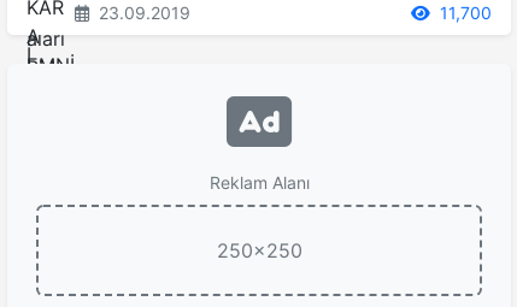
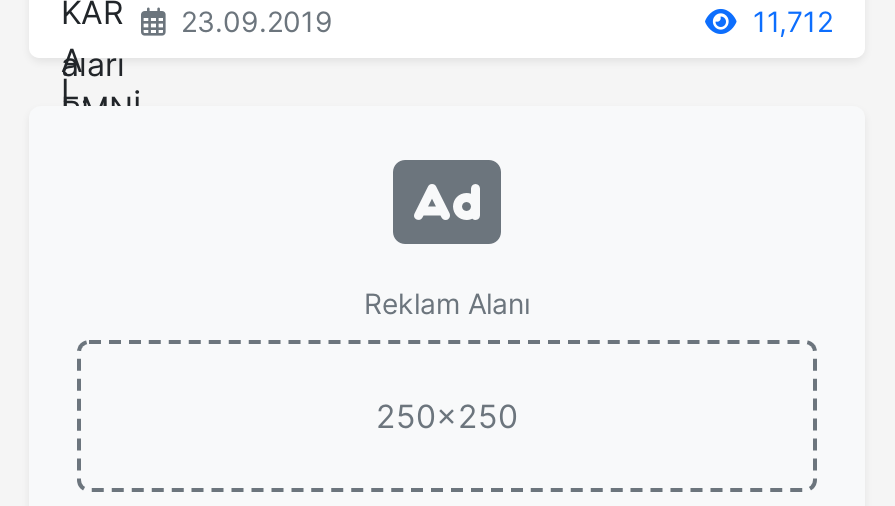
[435,3,492,23] 11,700 -> [745,5,833,39] 11,712

